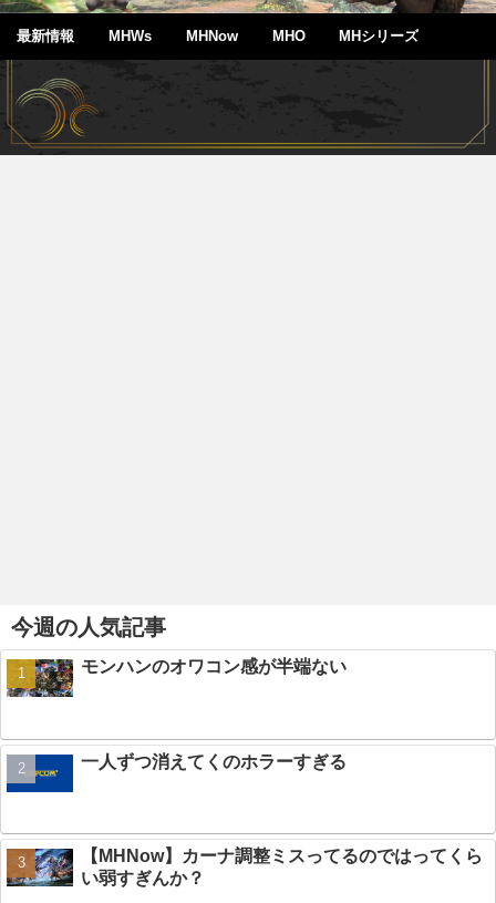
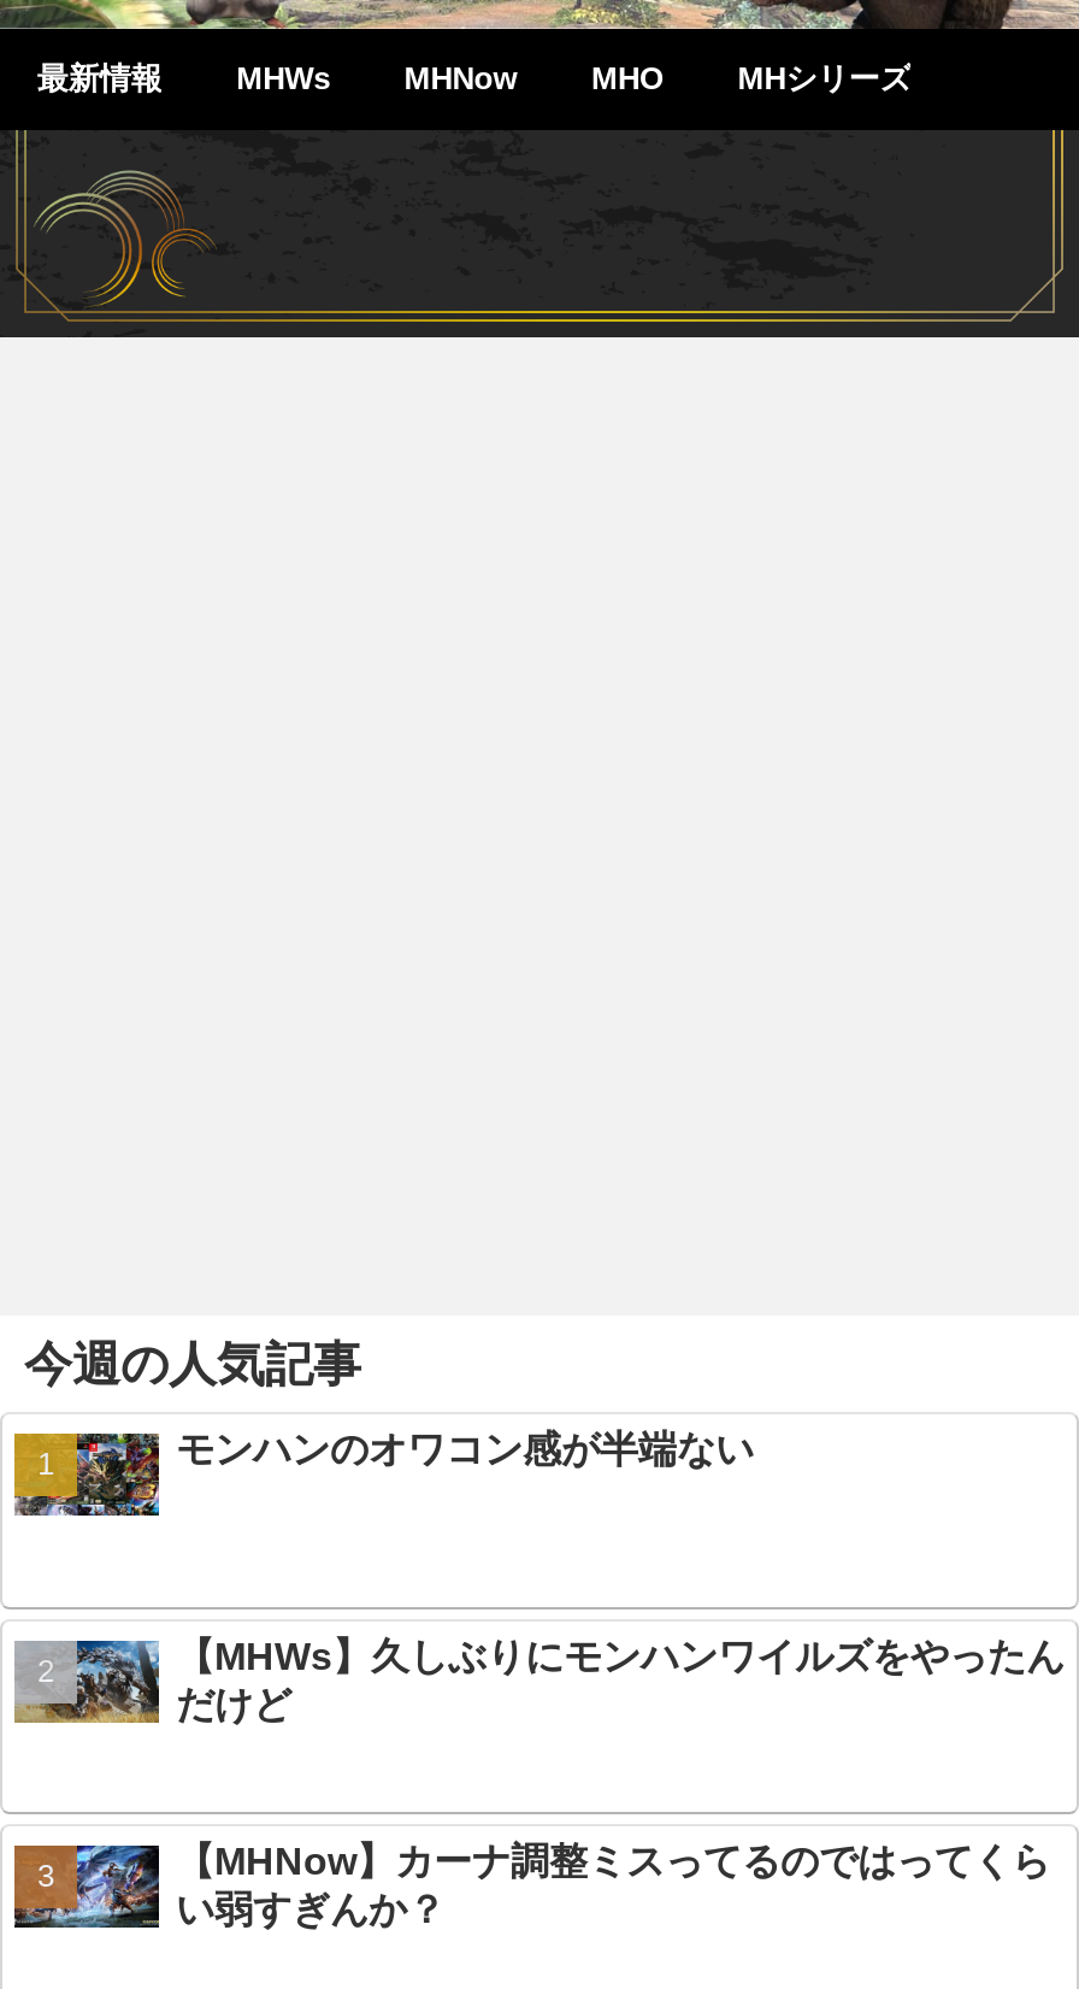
[6,752,347,793] [image] | 一人ずつ消えてくのホラーすぎる -> [12,1636,1065,1725] [image] | 【MHWs】久しぶりにモンハンワイルズをやったん | だけど

